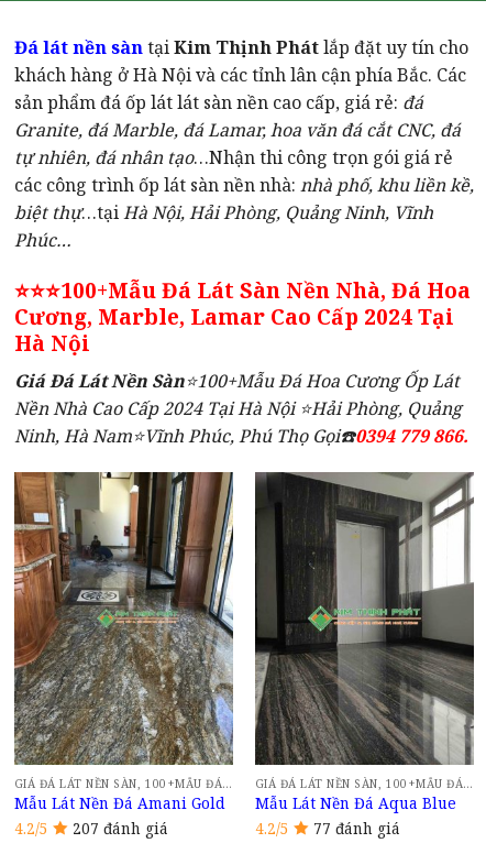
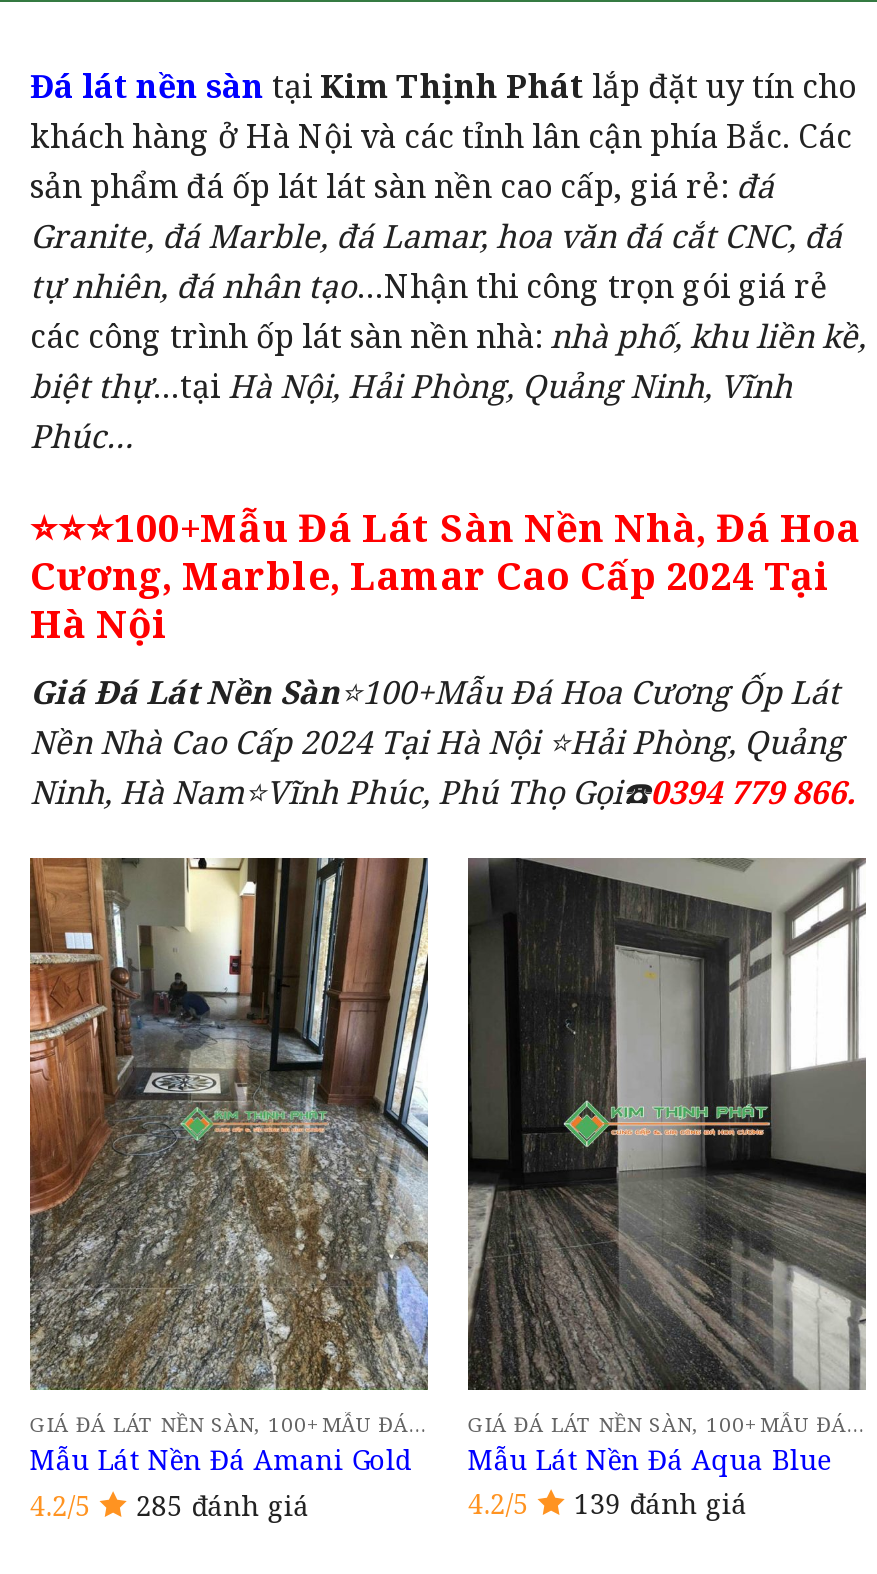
[14,817,168,838] 4.2/5 207 đánh giá -> [30,1485,310,1523] 4.2/5 285 đánh giá
[255,817,400,838] 4.2/5 77 đánh giá -> [468,1485,748,1523] 4.2/5 139 đánh giá

